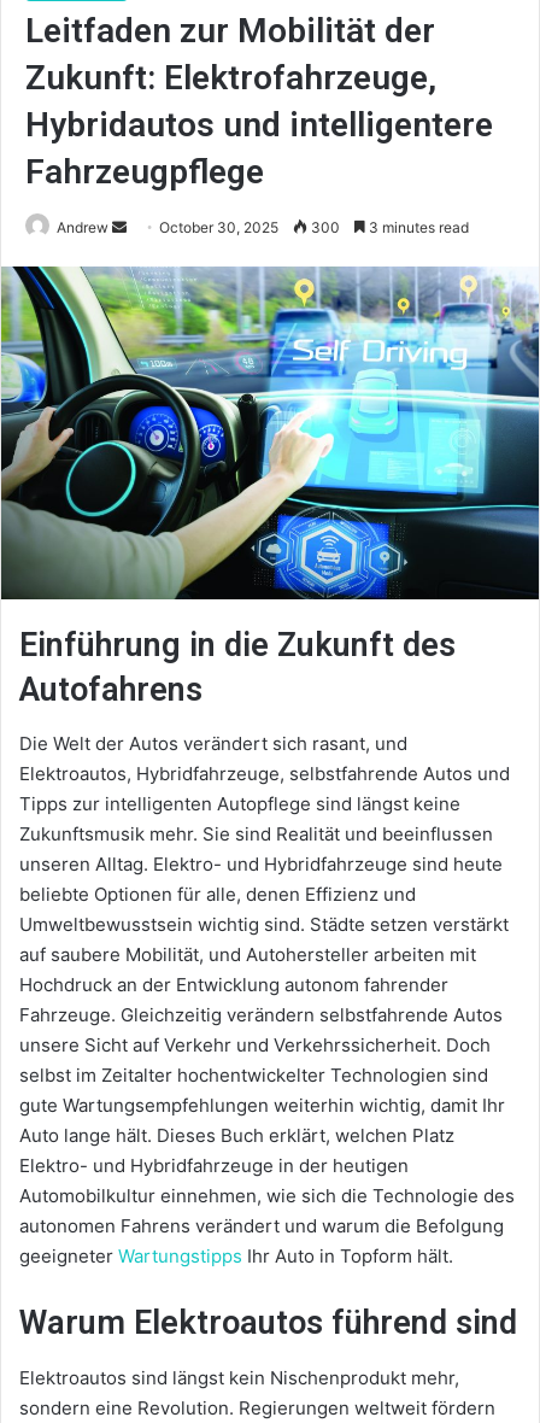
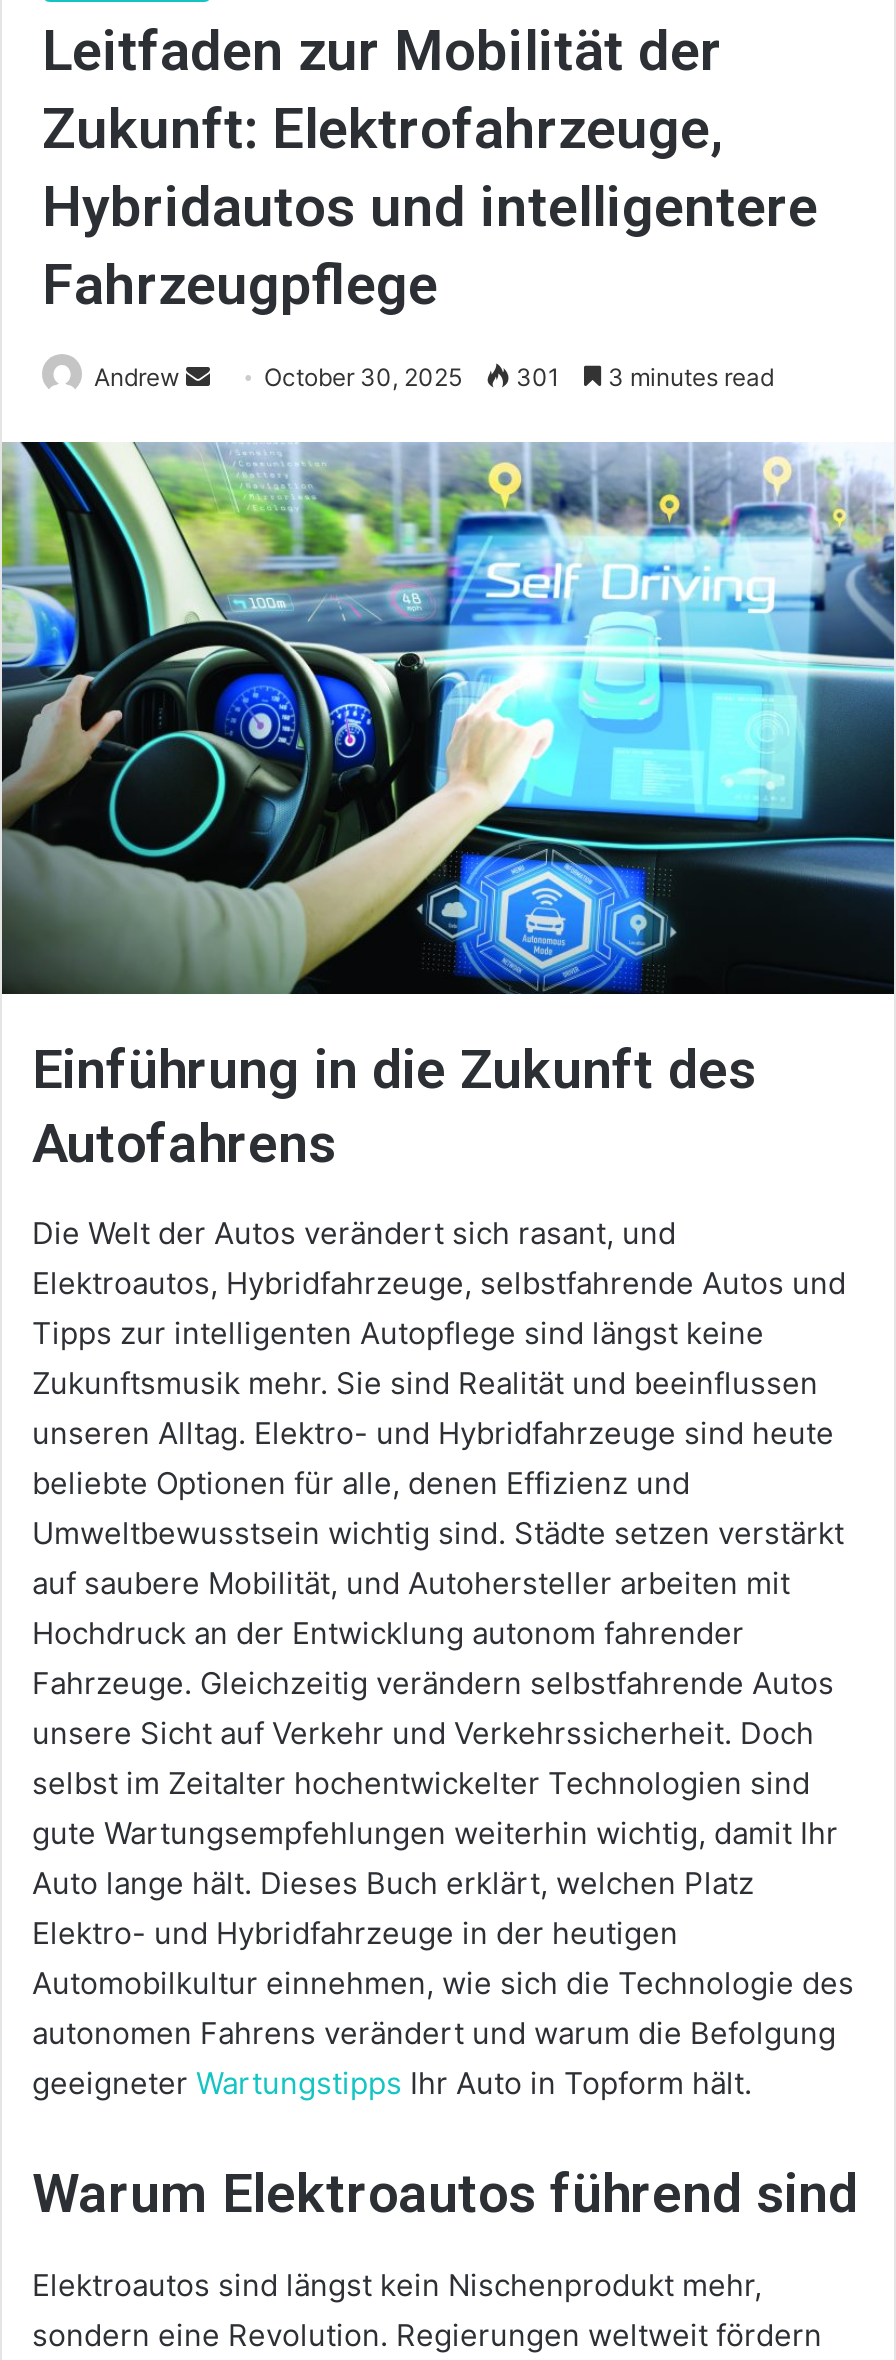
[307,218,340,236] 300 -> [510,362,560,392] 301

